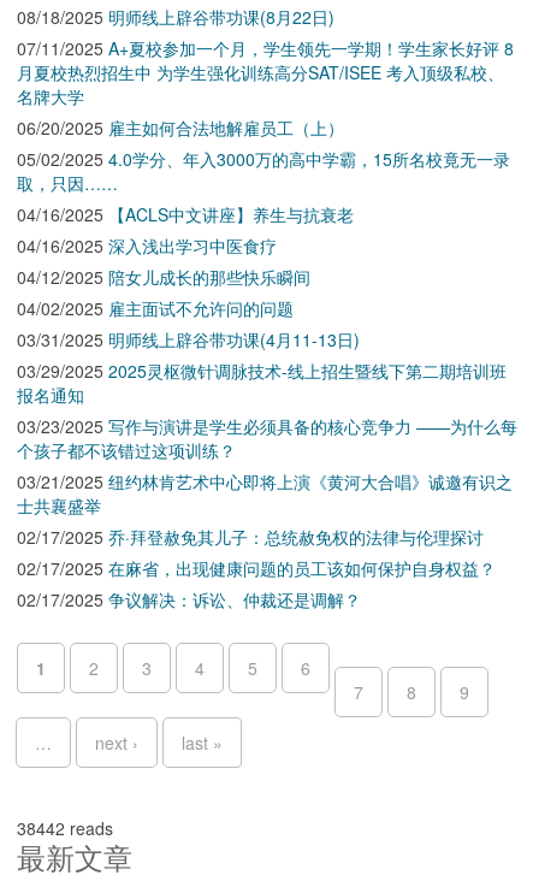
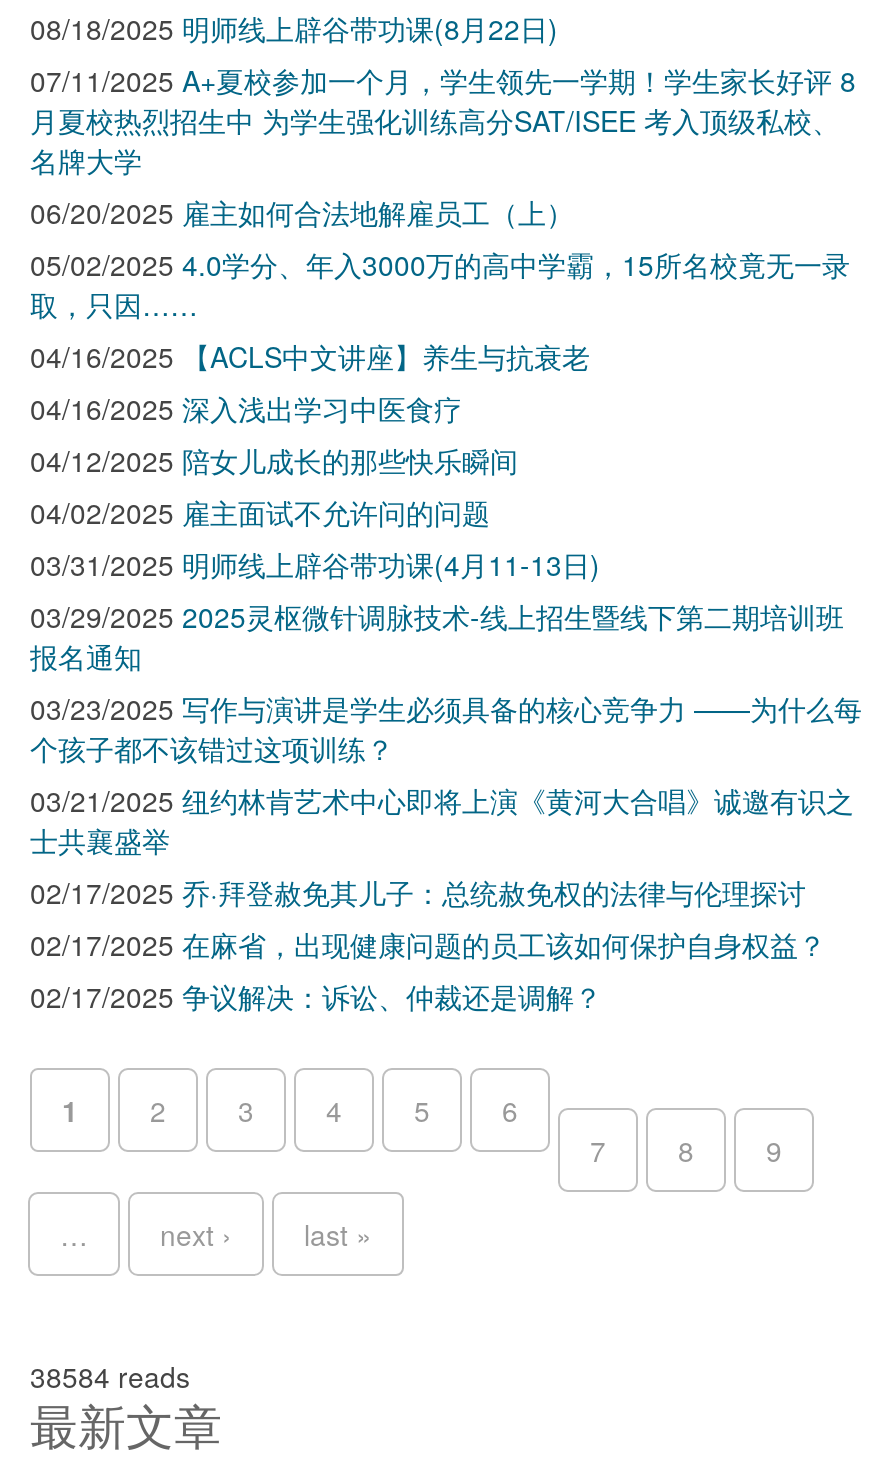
[17,816,113,840] 38442 reads -> [30,1356,190,1396] 38584 reads

